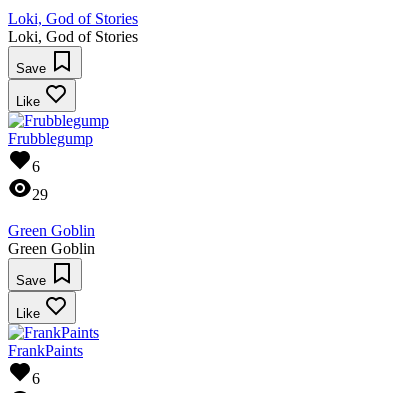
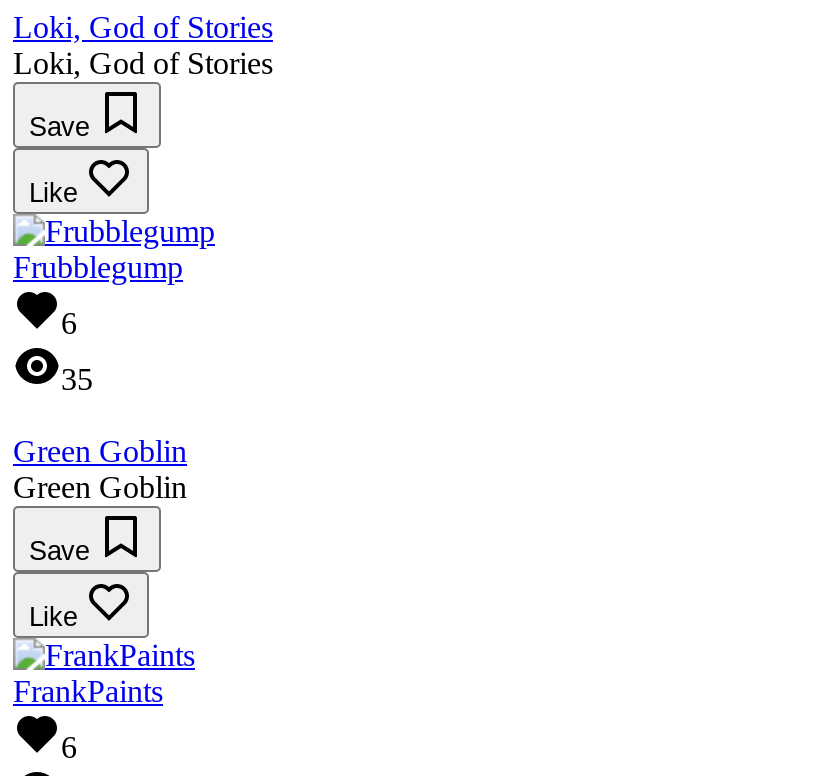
[32,186,48,203] 29 -> [61,362,93,396] 35

